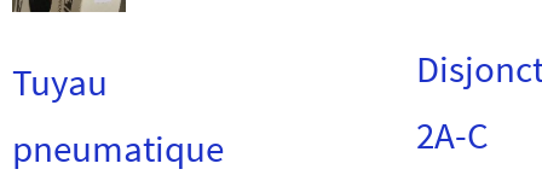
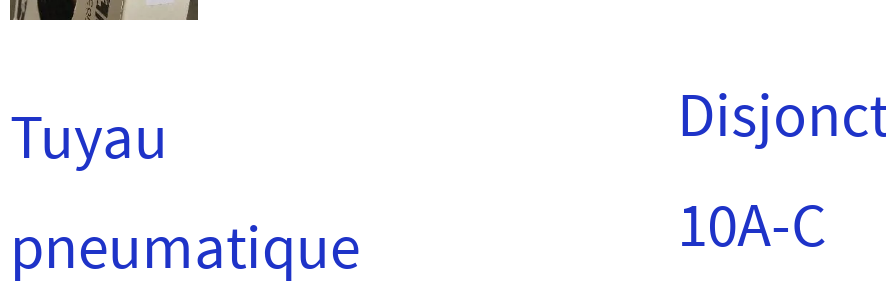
[416,112,488,159] 2A-C -> [677,185,827,263] 10A-C

